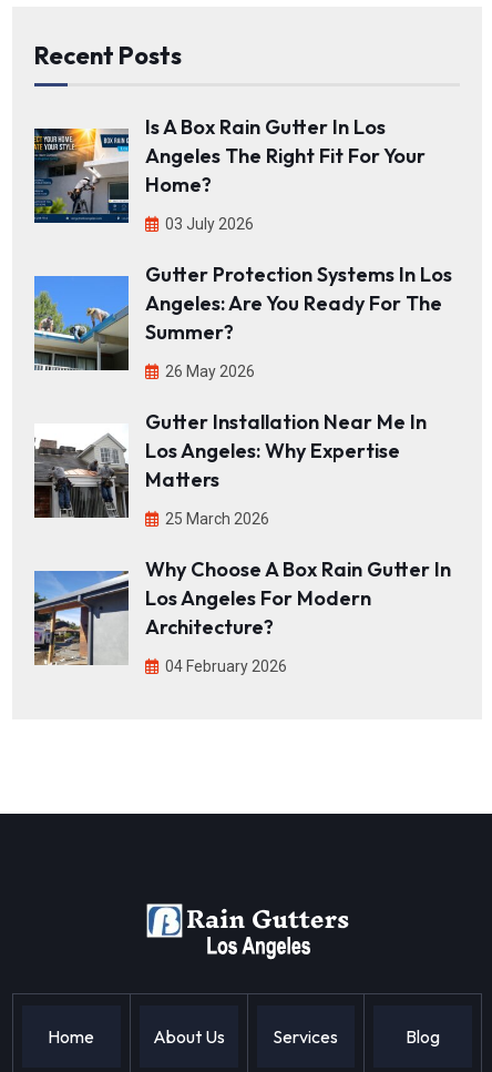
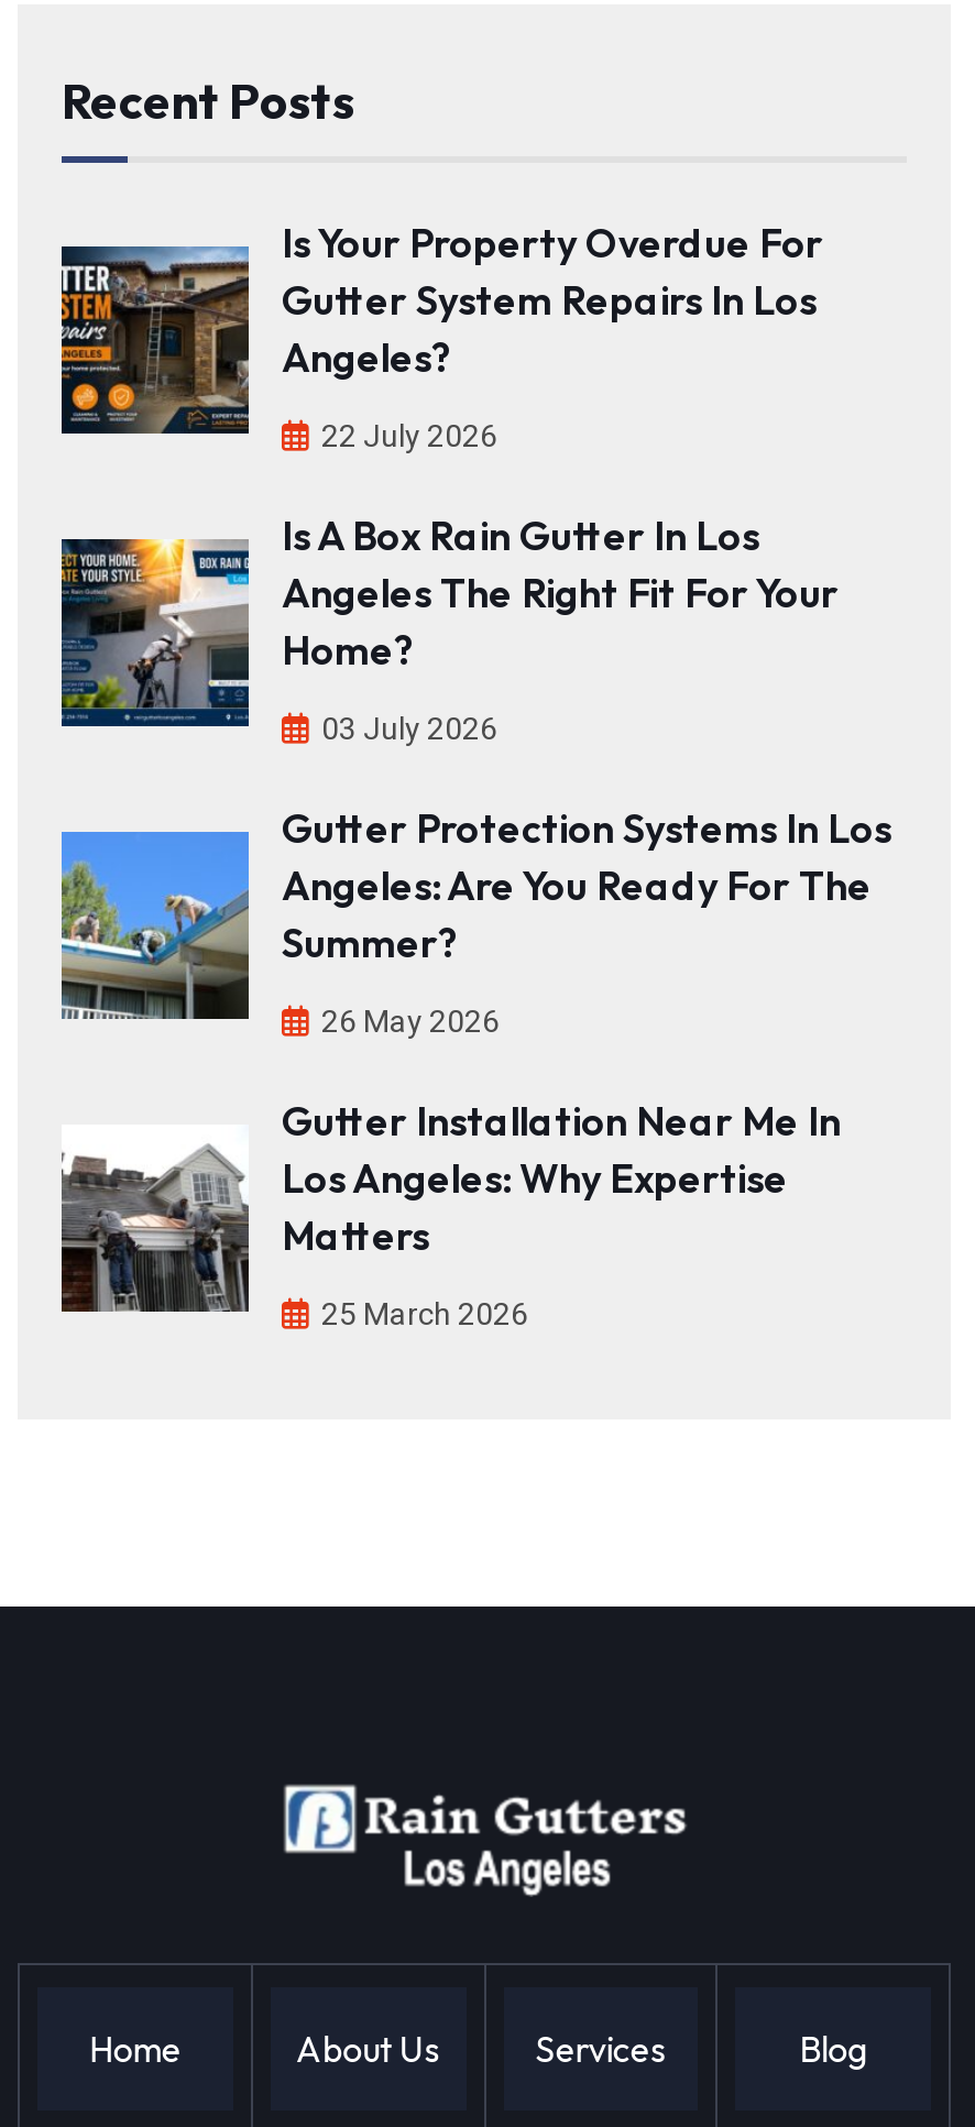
none -> [59,217,823,452] [image] | Is Your Property Overdue For | Gutter System Repairs In Los | Angeles? | 22 July 2026
moved [32,114,452,527] -> [57,510,891,1331]: [image] | Is A Box Rain Gutter In Los | Angeles The Right Fit For Your | ... | Matters | 25 March 2026
[33,556,451,675] [image] | Why Choose A Box Rain Gutter In | Los Angeles For Modern | Architecture? | 04 February 2026 -> none

